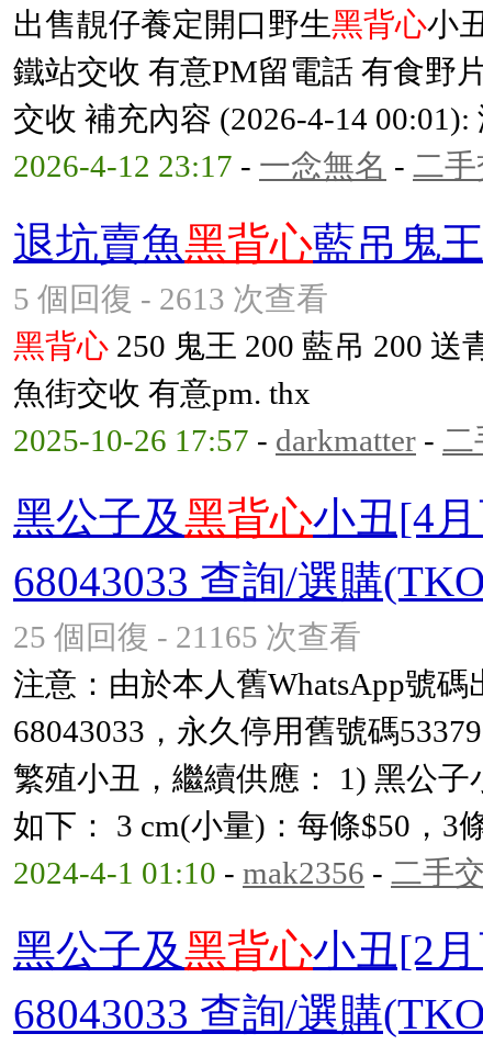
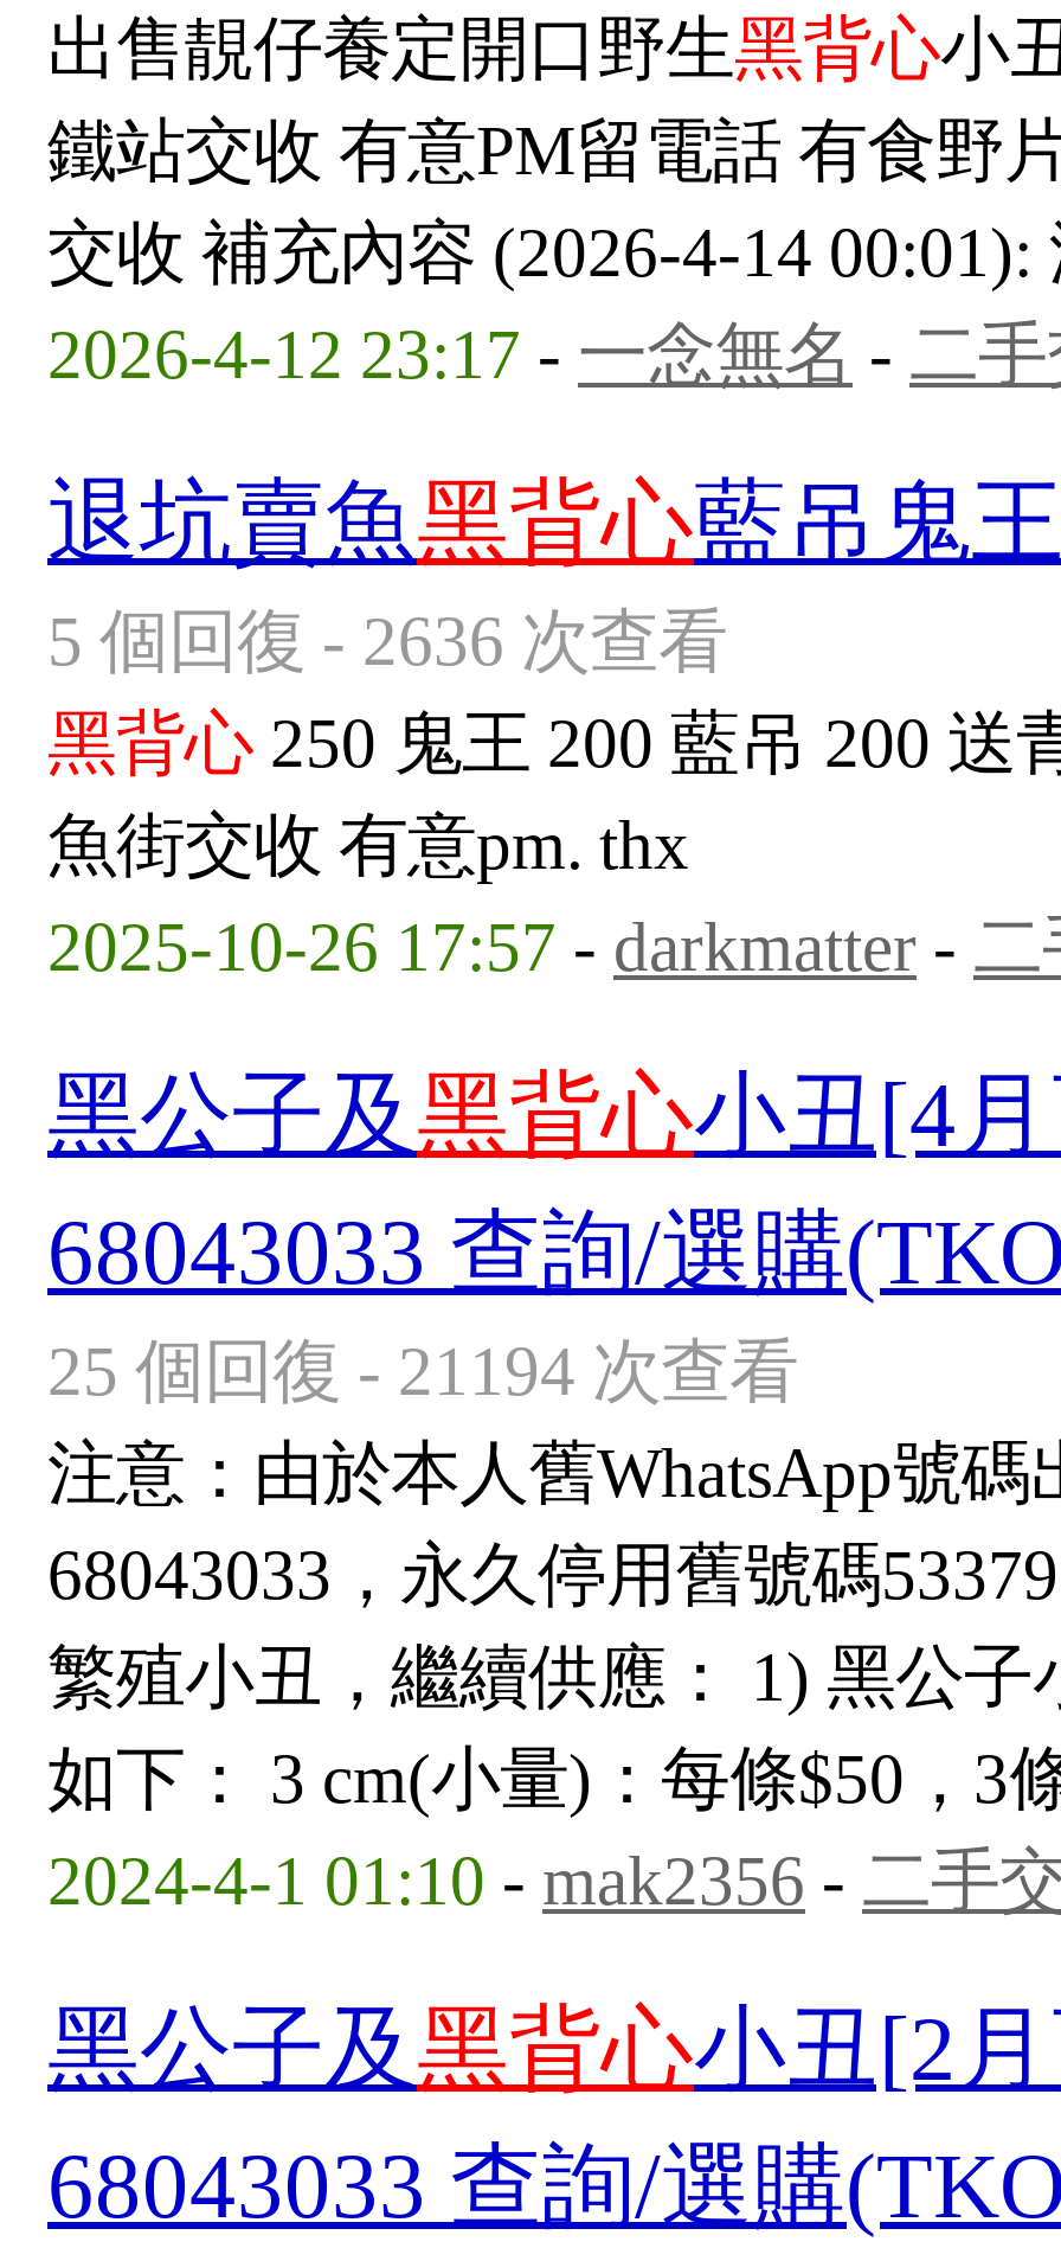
[13,281,328,316] 5 個回復 - 2613 次查看 -> [47,603,727,679] 5 個回復 - 2636 次查看
[13,619,361,654] 25 個回復 - 21165 次查看 -> [47,1333,798,1409] 25 個回復 - 21194 次查看

